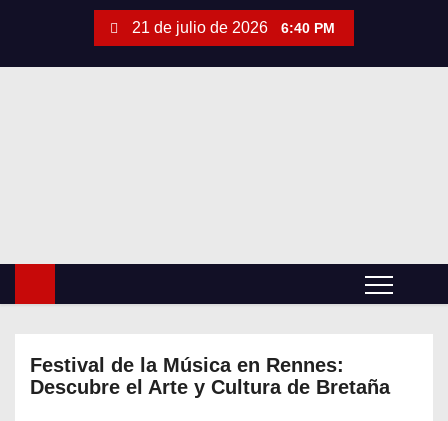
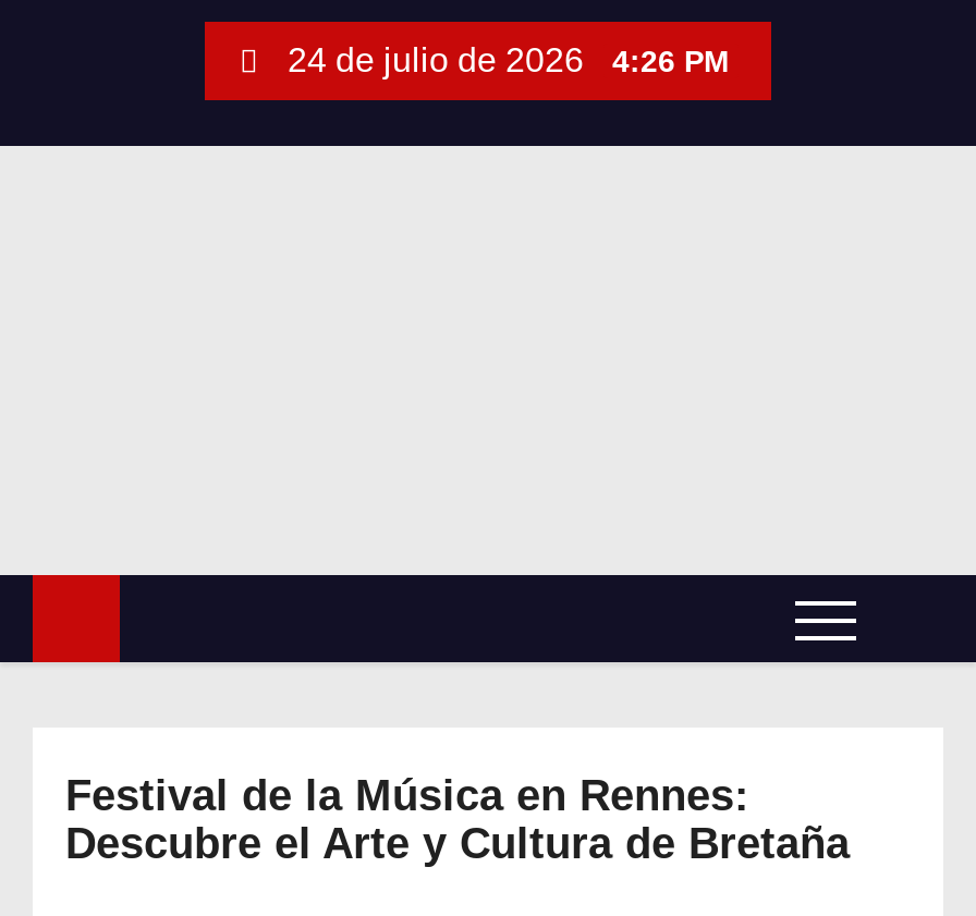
[128,19,335,36] 21 de julio de 2026 6:40 PM -> [279,41,730,78] 24 de julio de 2026 4:26 PM

